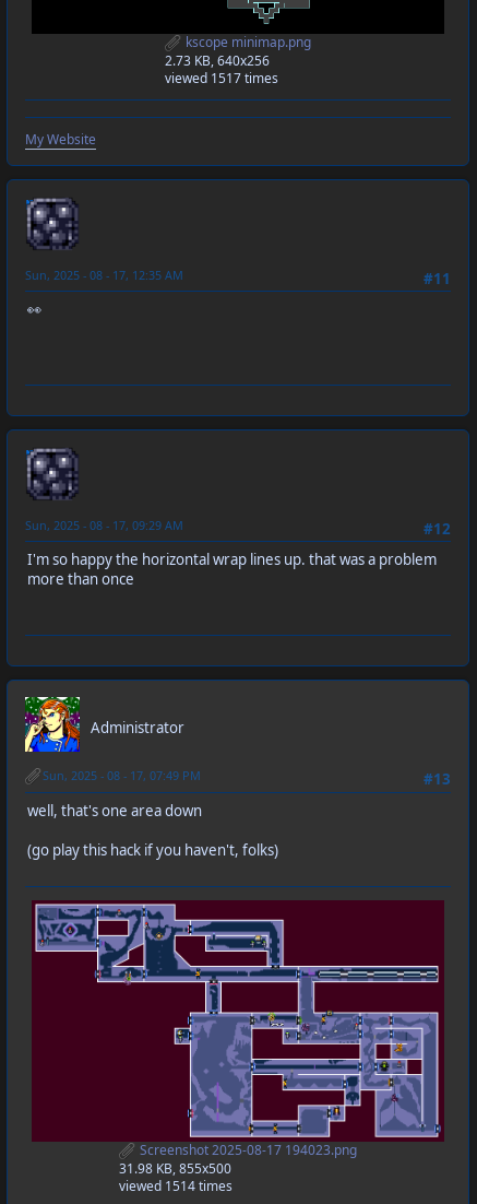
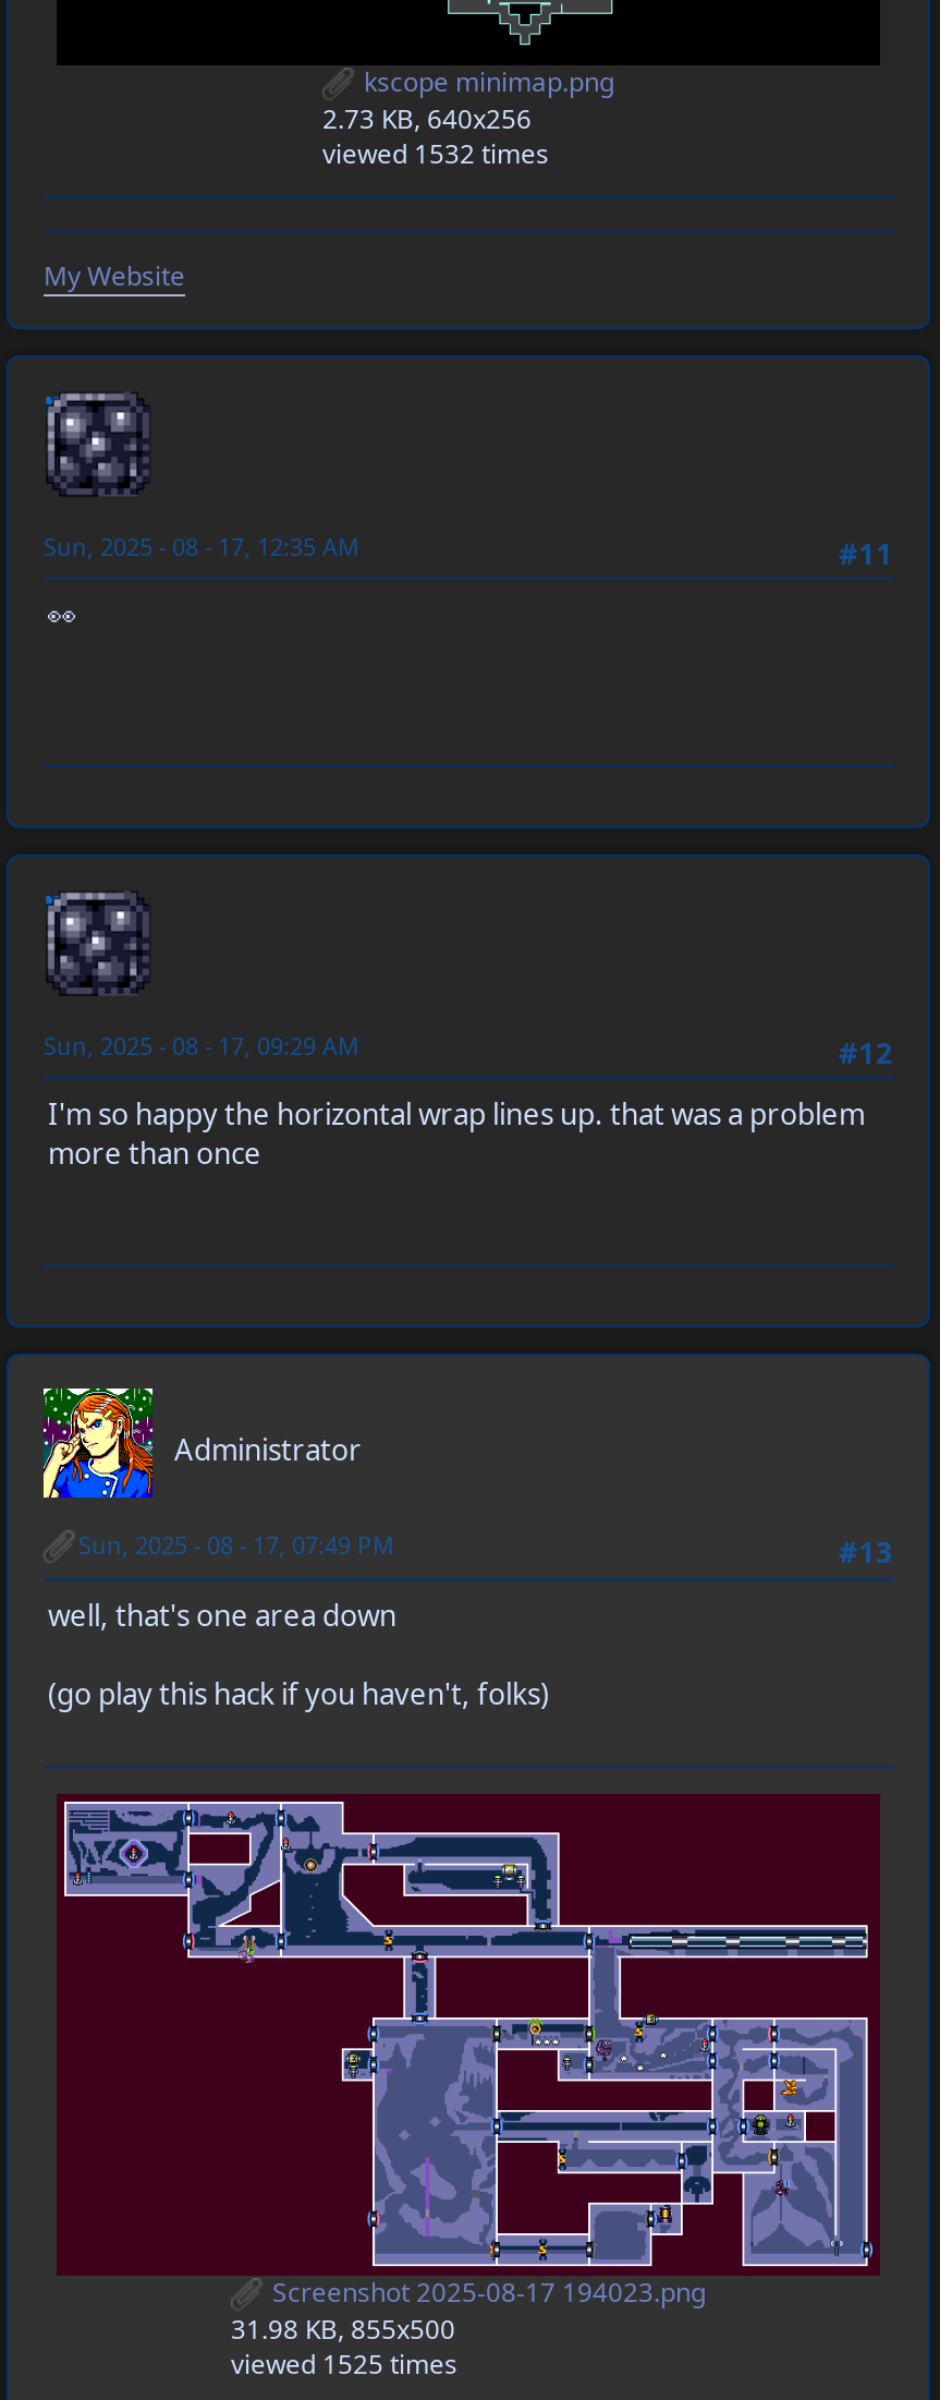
[165,68,278,87] viewed 1517 times -> [322,134,549,171] viewed 1532 times
[119,1176,232,1195] viewed 1514 times -> [231,2345,457,2382] viewed 1525 times

